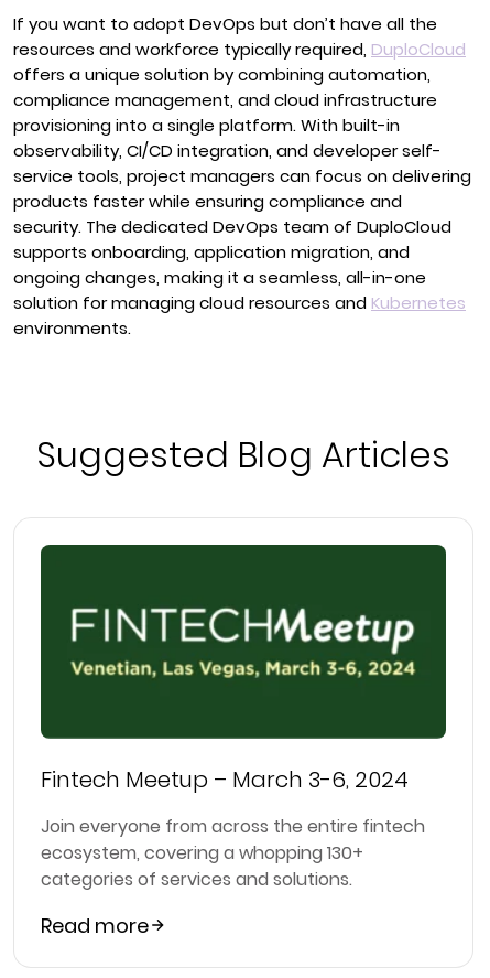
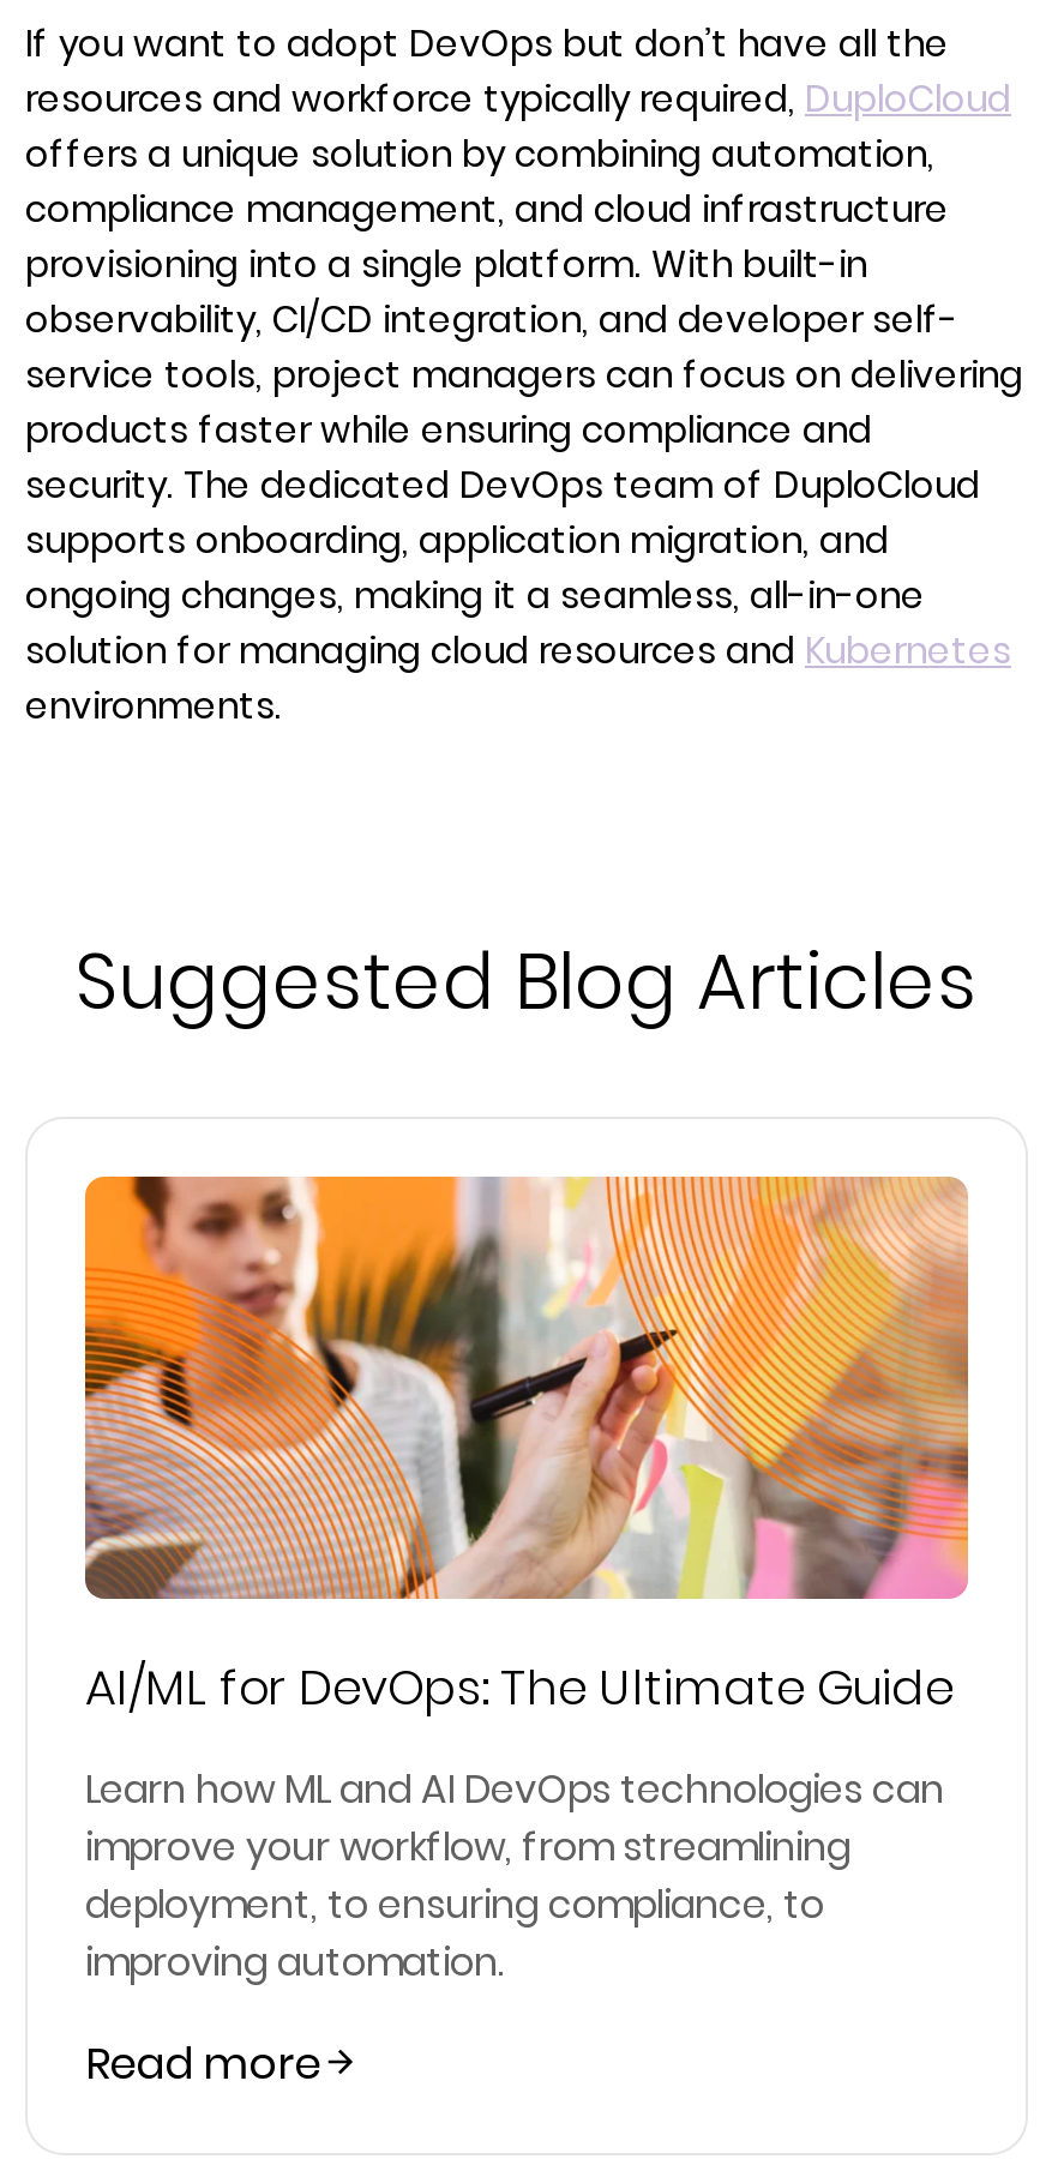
[40,544,447,795] [image] | Fintech Meetup – March 3-6, 2024 -> [83,1174,970,1720] [image] | AI/ML for DevOps: The Ultimate Guide
[41,813,425,892] Join everyone from across the entire fintech | ecosystem, covering a whopping 130+ | categories of services and solutions. -> [85,1761,944,1989] Learn how ML and AI DevOps technologies can | improve your workflow, from streamlining | deployment, to ensuring compliance, to | improving automation.

